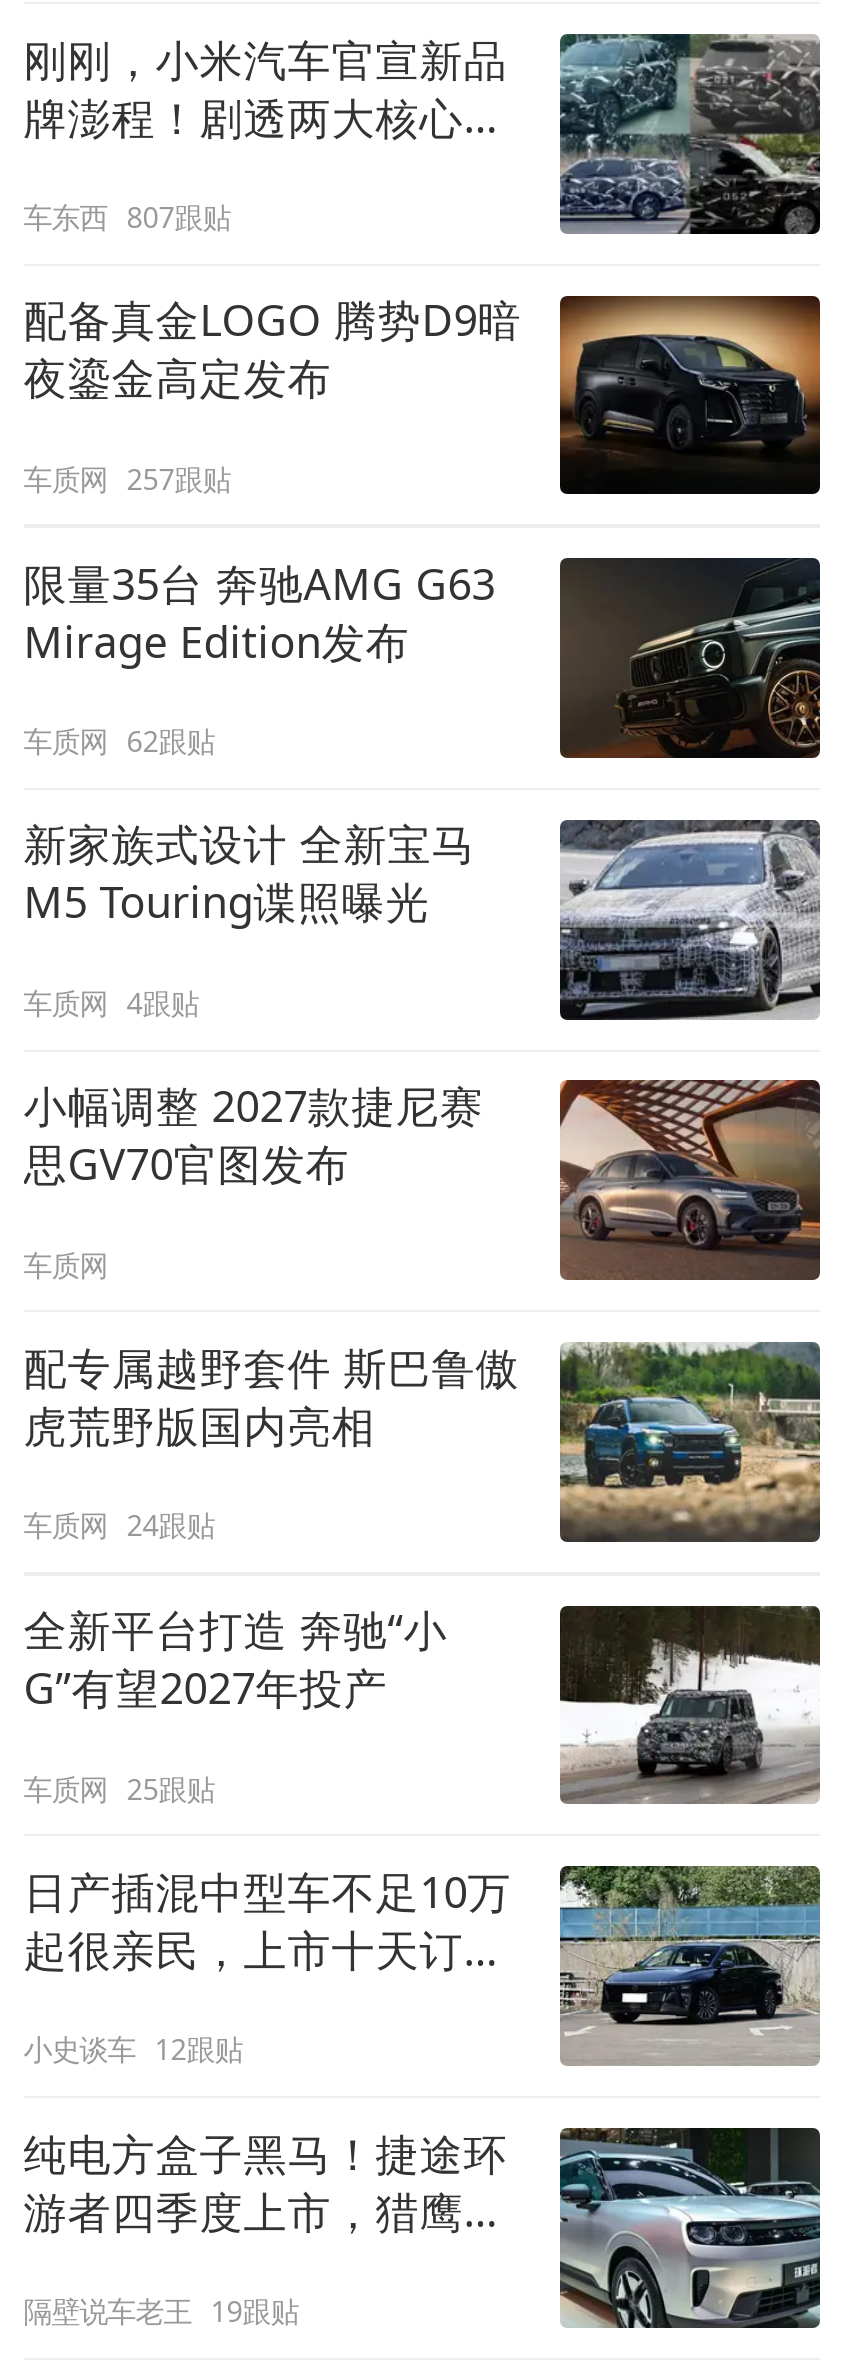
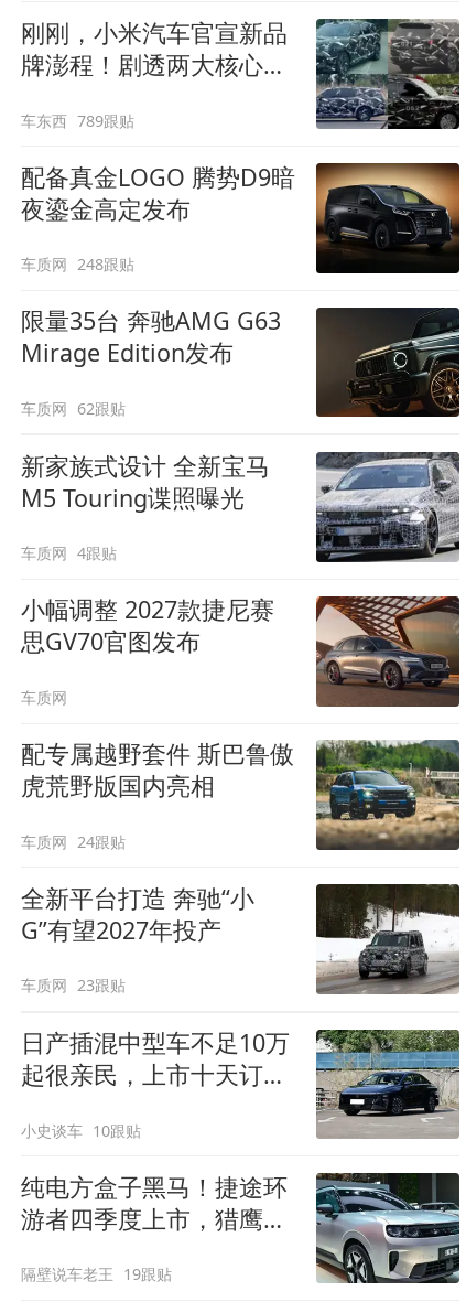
[23,198,231,236] 车东西 807跟贴 -> [21,110,135,131] 车东西 789跟贴
[23,459,231,497] 车质网 257跟贴 -> [21,254,135,275] 车质网 248跟贴
[23,1769,215,1807] 车质网 25跟贴 -> [21,975,126,996] 车质网 23跟贴
[23,2031,243,2069] 小史谈车 12跟贴 -> [21,1120,141,1141] 小史谈车 10跟贴

